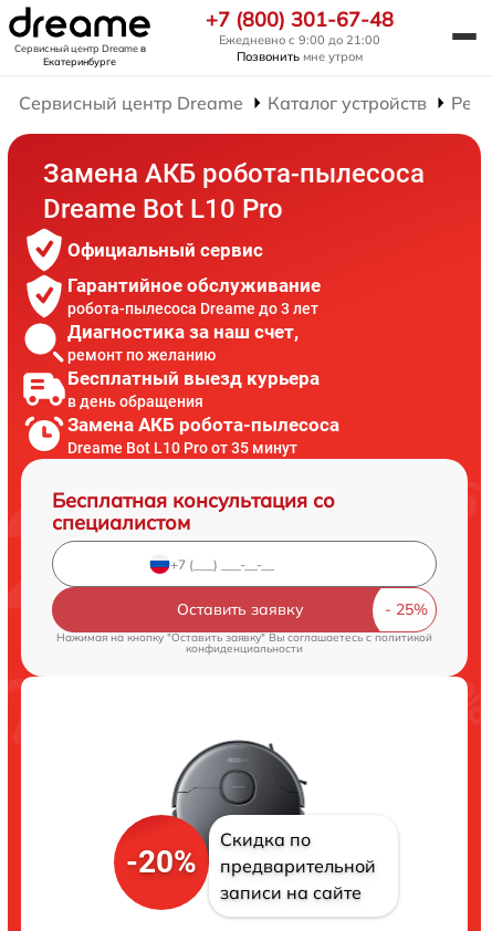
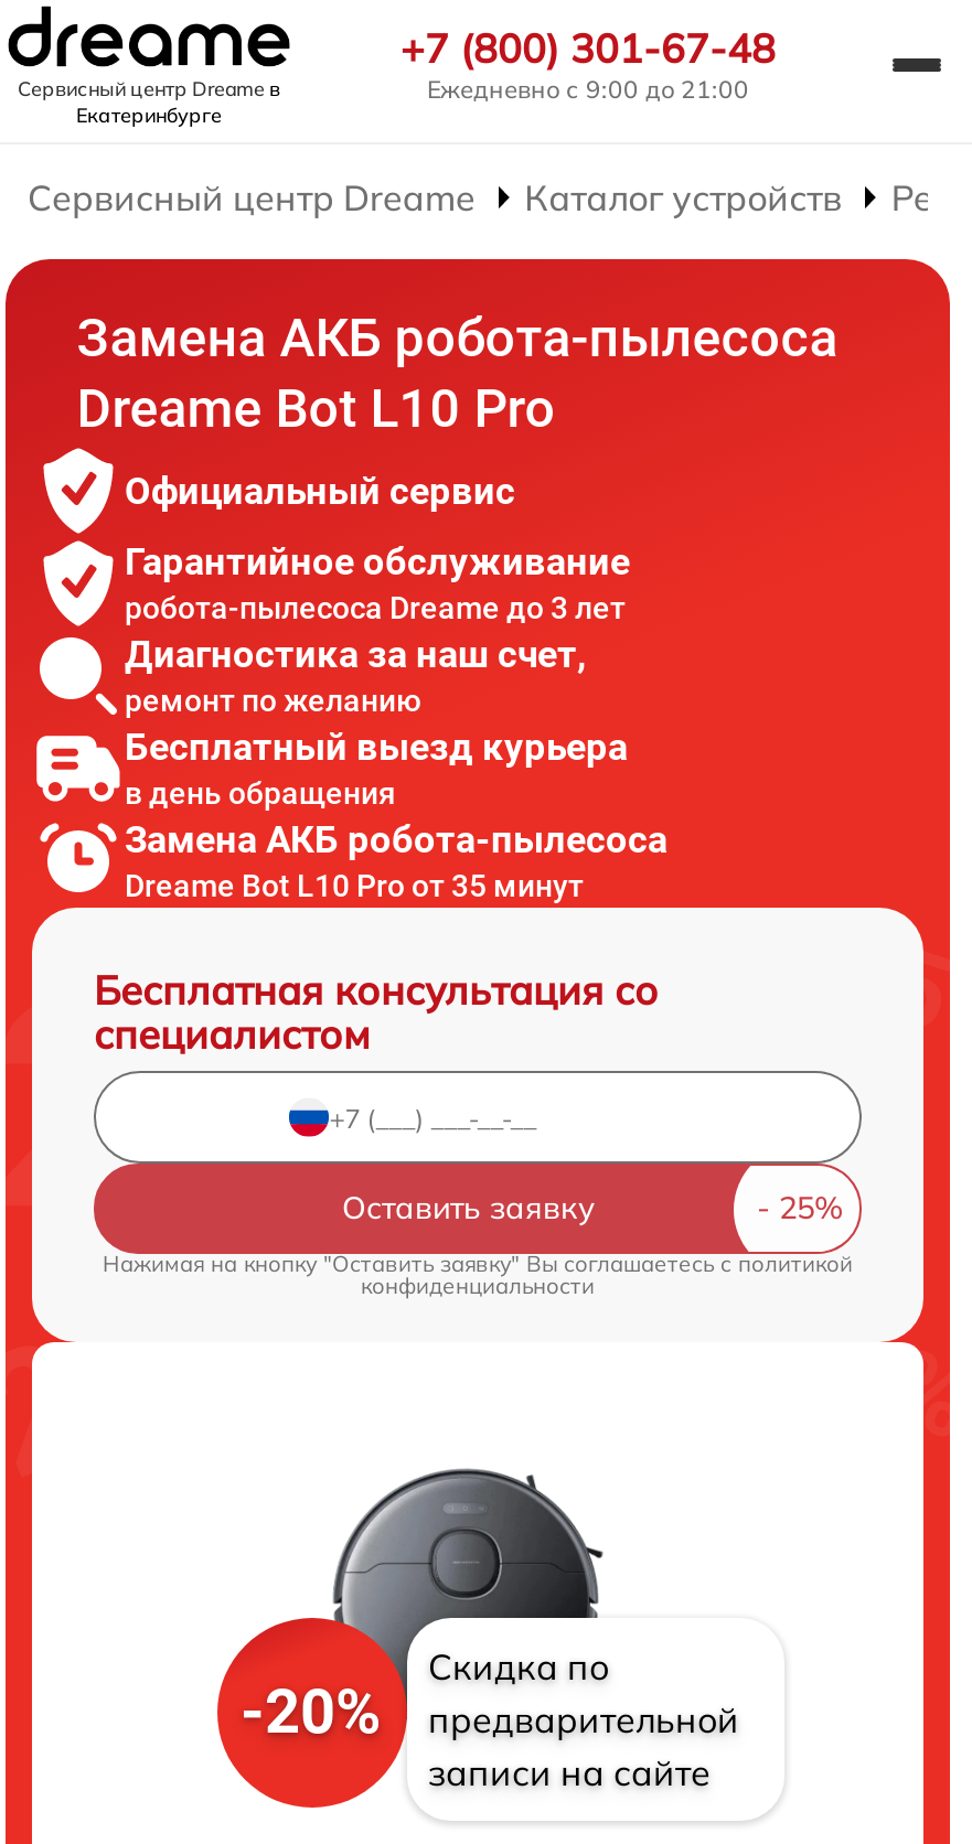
[237,49,363,64] Позвонить мне утром -> none

